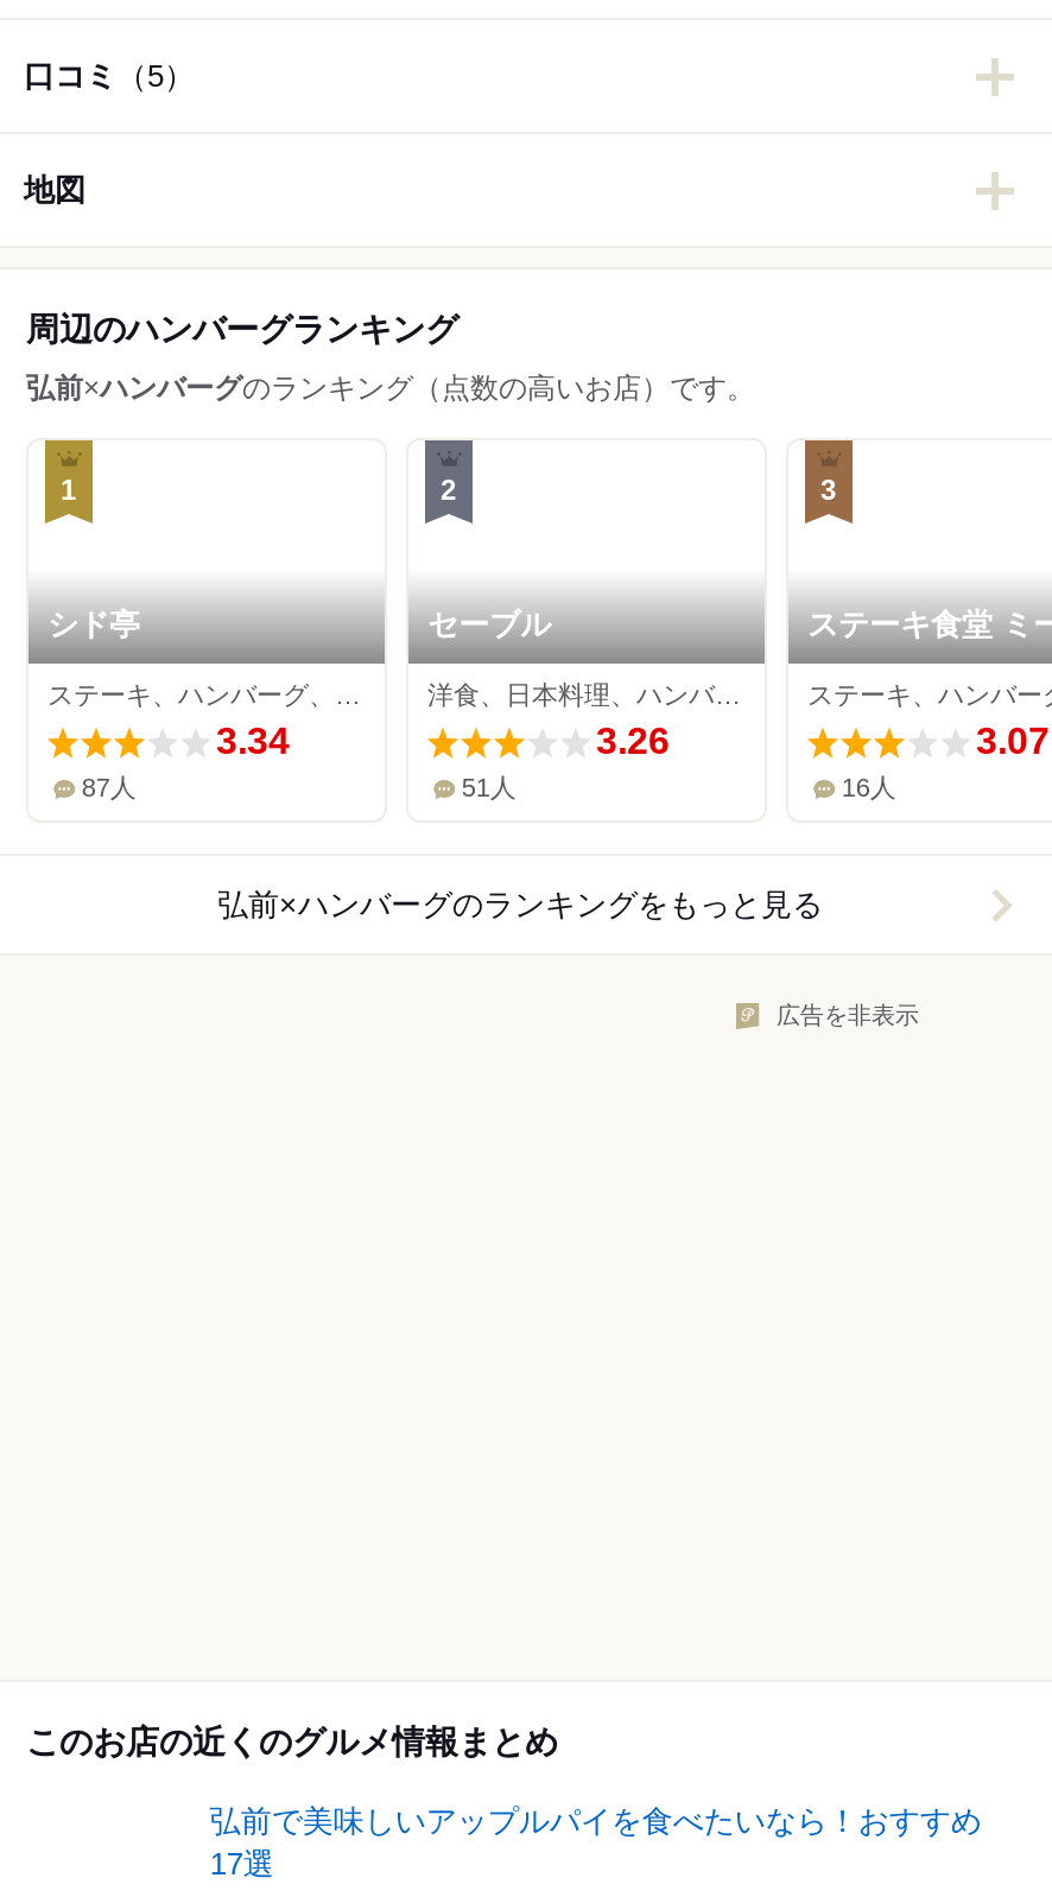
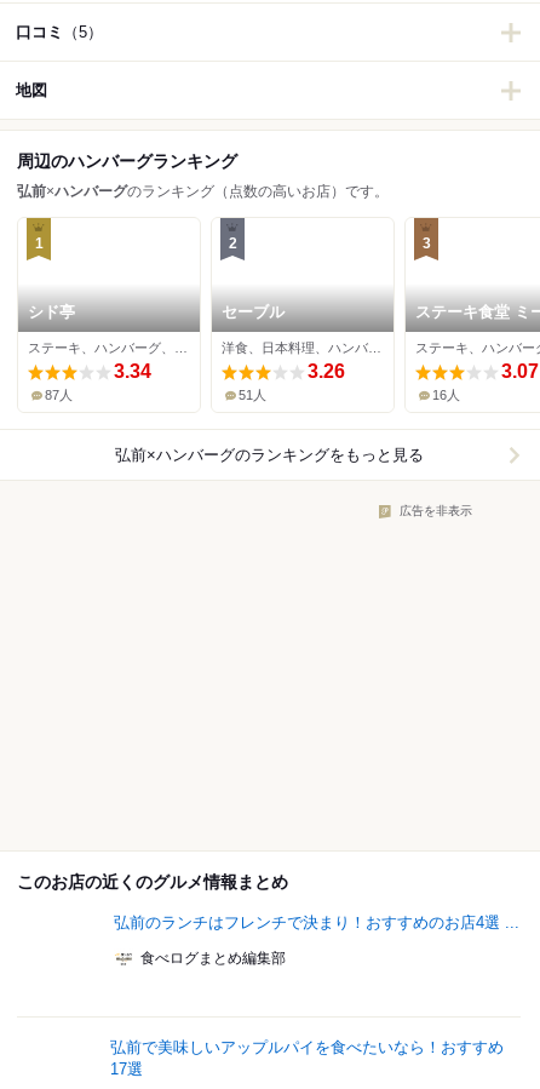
none -> [114,914,519,967] 弘前のランチはフレンチで決まり！おすすめのお店4選 ... | 食べログまとめ編集部

